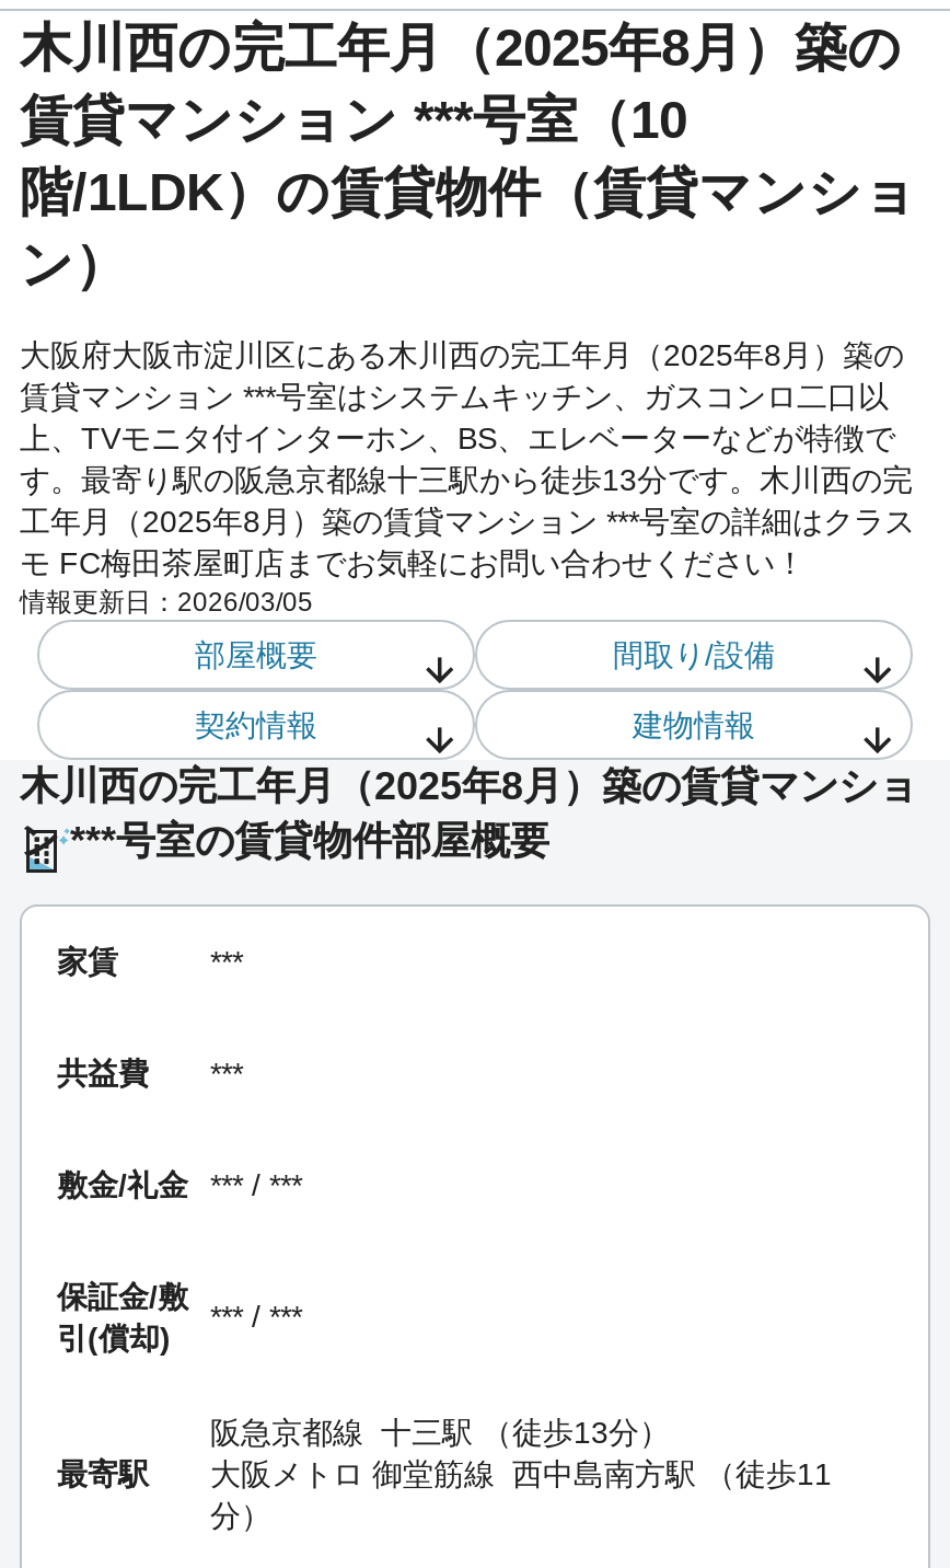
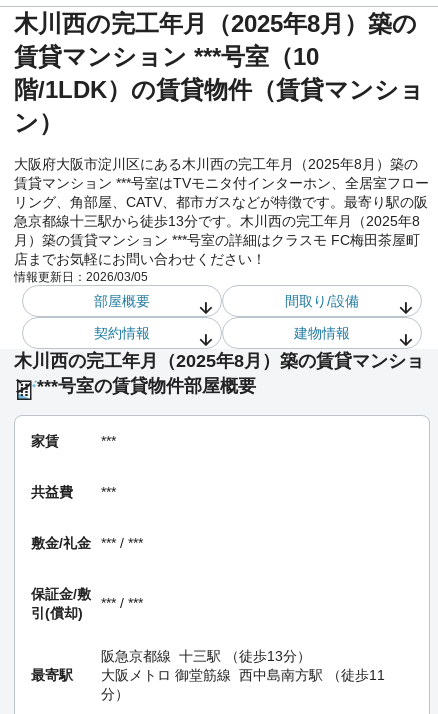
[20,378,915,579] 賃貸マンション ***号室はシステムキッチン、ガスコンロ二口以 | 上、TVモニタ付インターホン、BS、エレベーターなどが特徴で | す。最寄り駅の阪急京都線十三駅から徒歩13分です。木川西の完 | 工年月（2025年8月）築の賃貸マンション ***号室の詳細はクラス | モ FC梅田茶屋町店までお気軽にお問い合わせください！ -> [14,175,429,267] 賃貸マンション ***号室はTVモニタ付インターホン、全居室フロー | リング、角部屋、CATV、都市ガスなどが特徴です。最寄り駅の阪 | 急京都線十三駅から徒歩13分です。木川西の完工年月（2025年8 | 月）築の賃貸マンション ***号室の詳細はクラスモ FC梅田茶屋町 | 店までお気軽にお問い合わせください！

